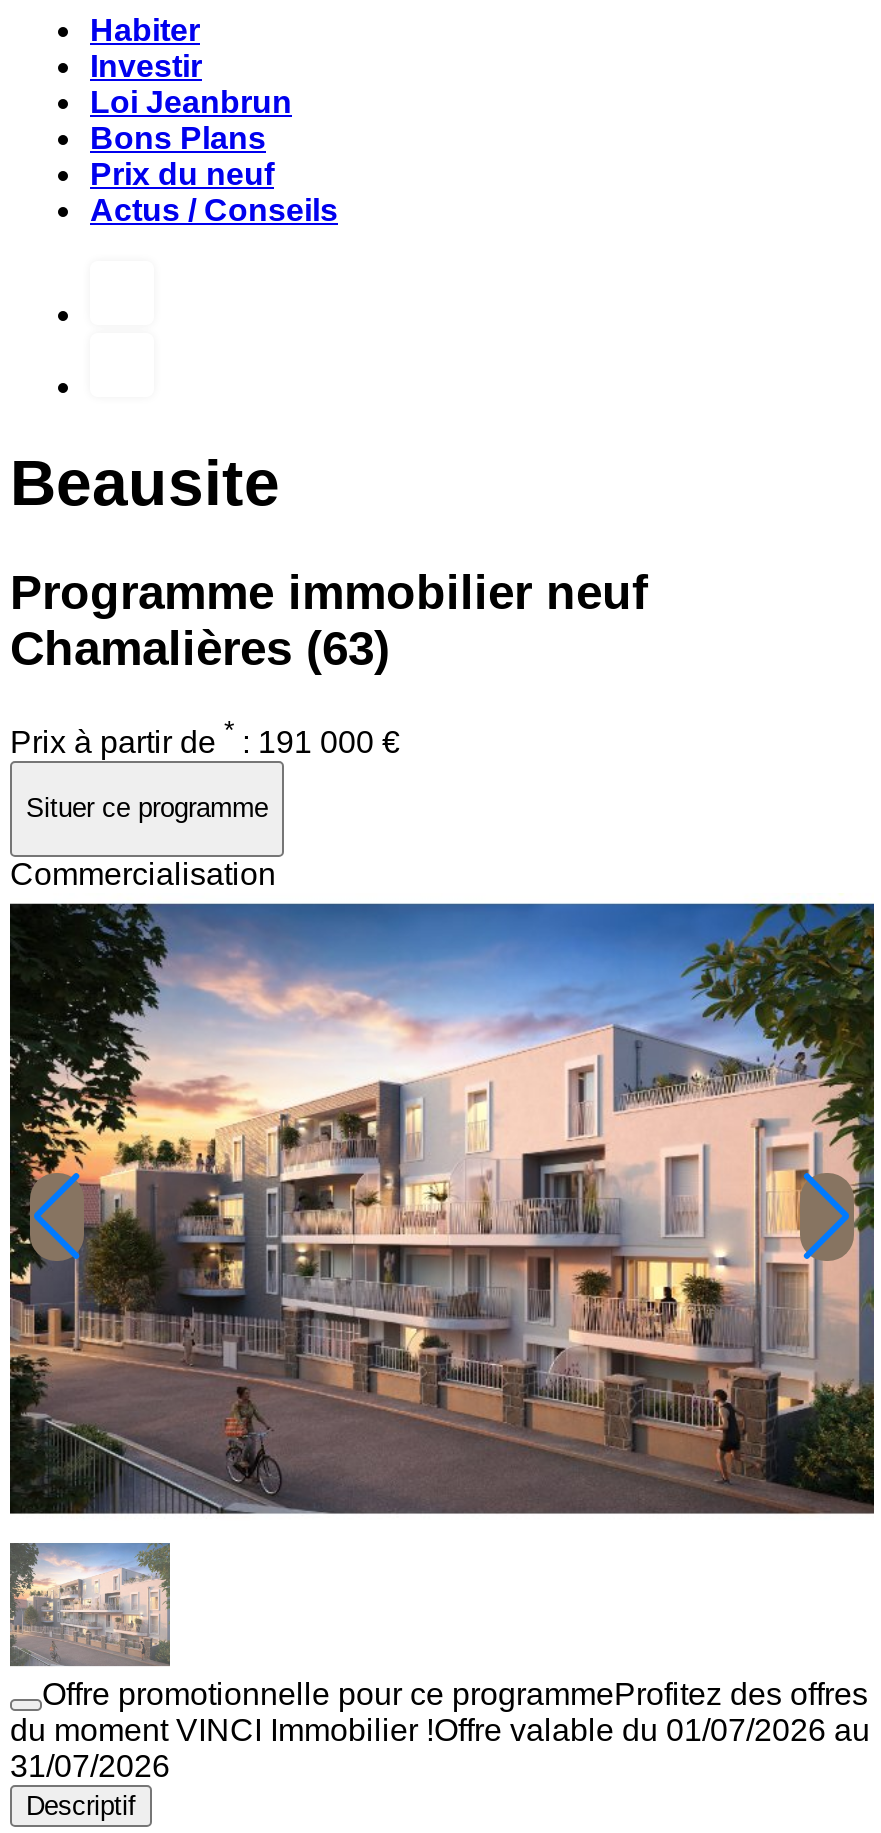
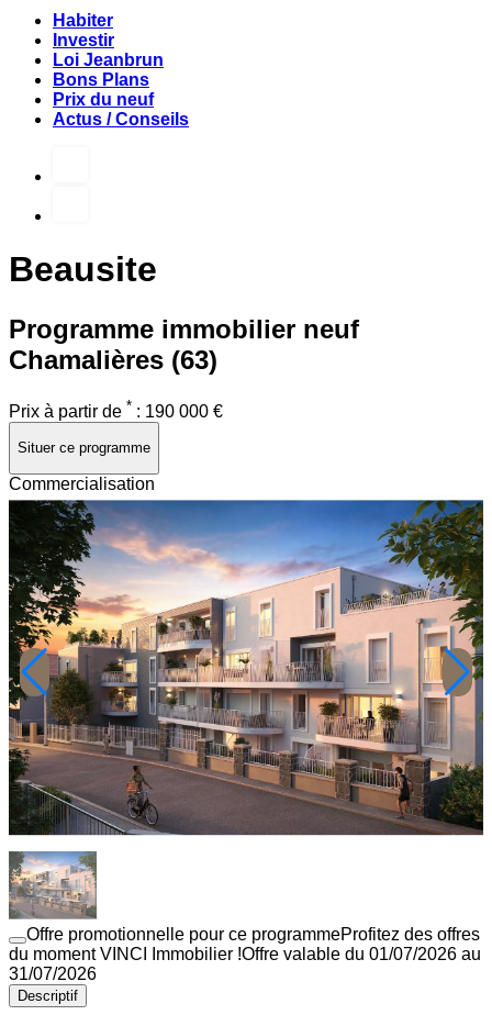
[10,717,400,759] Prix à partir de *: 191 000 € -> [9,397,223,421] Prix à partir de *: 190 000 €

